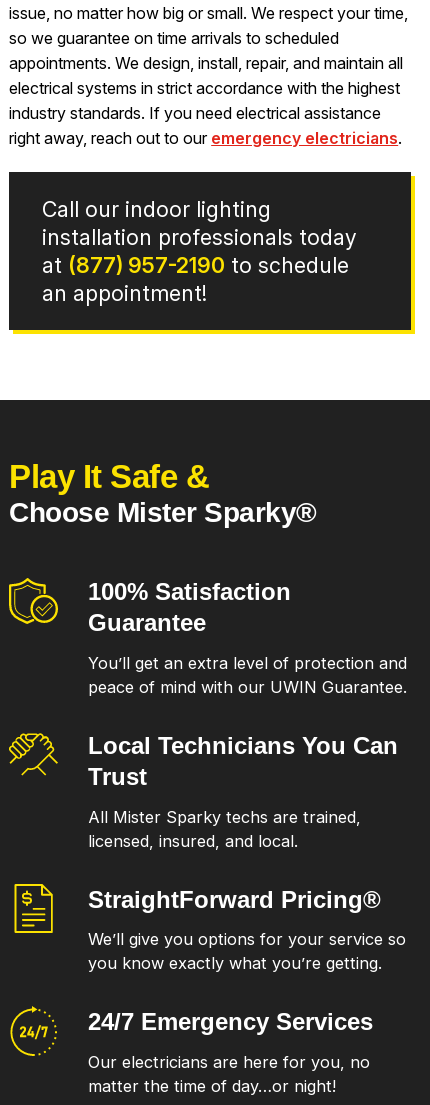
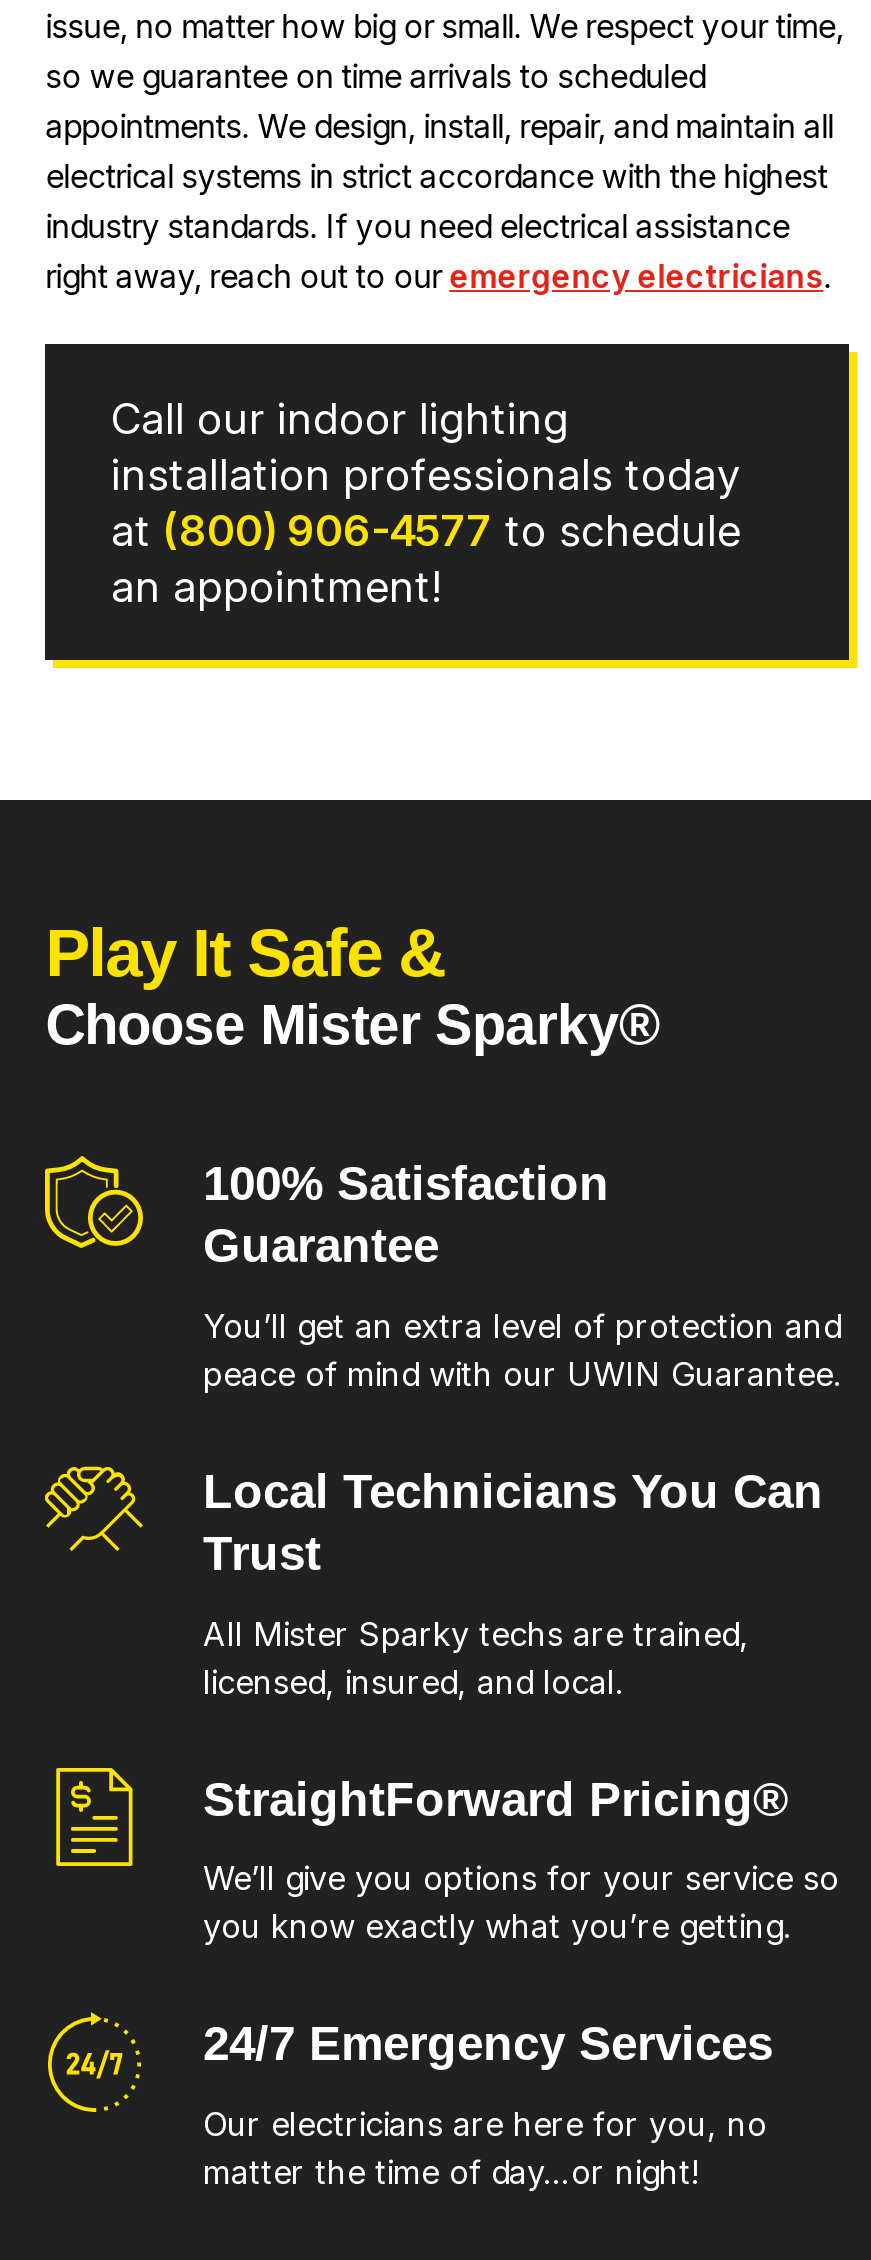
[42,252,349,278] at (877) 957-2190 to schedule -> [111,504,741,556] at (800) 906-4577 to schedule

